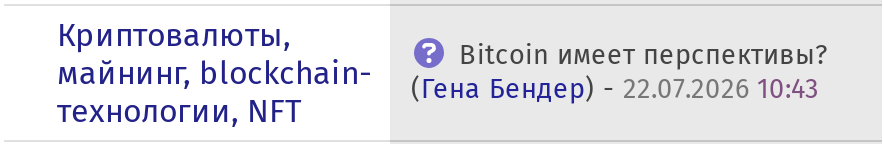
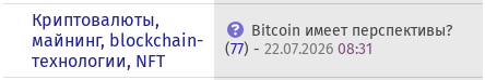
[57,54,819,106] майнинг, blockchain- (Гена Бендер) - 22.07.2026 10:43 -> [32,30,373,58] майнинг, blockchain- (77) - 22.07.2026 08:31

